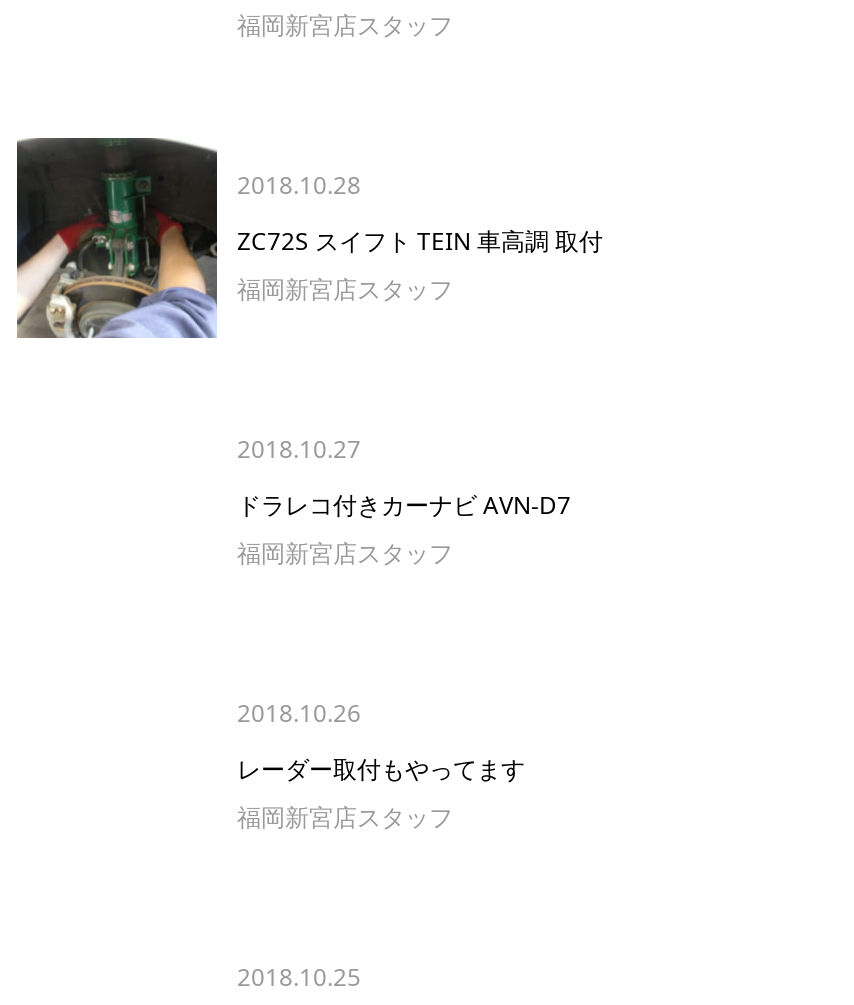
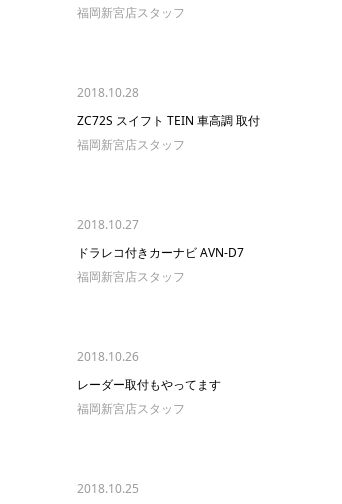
[15,136,219,340] [image] -> none

